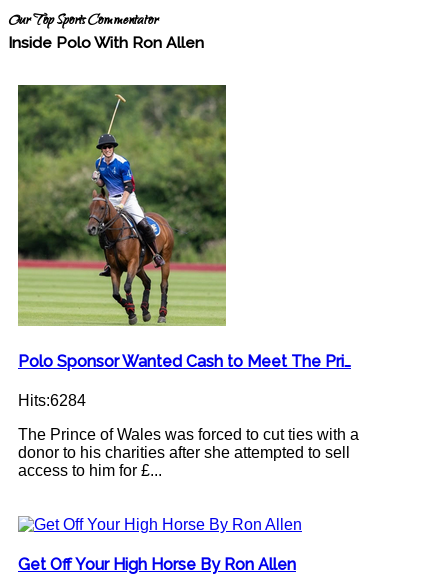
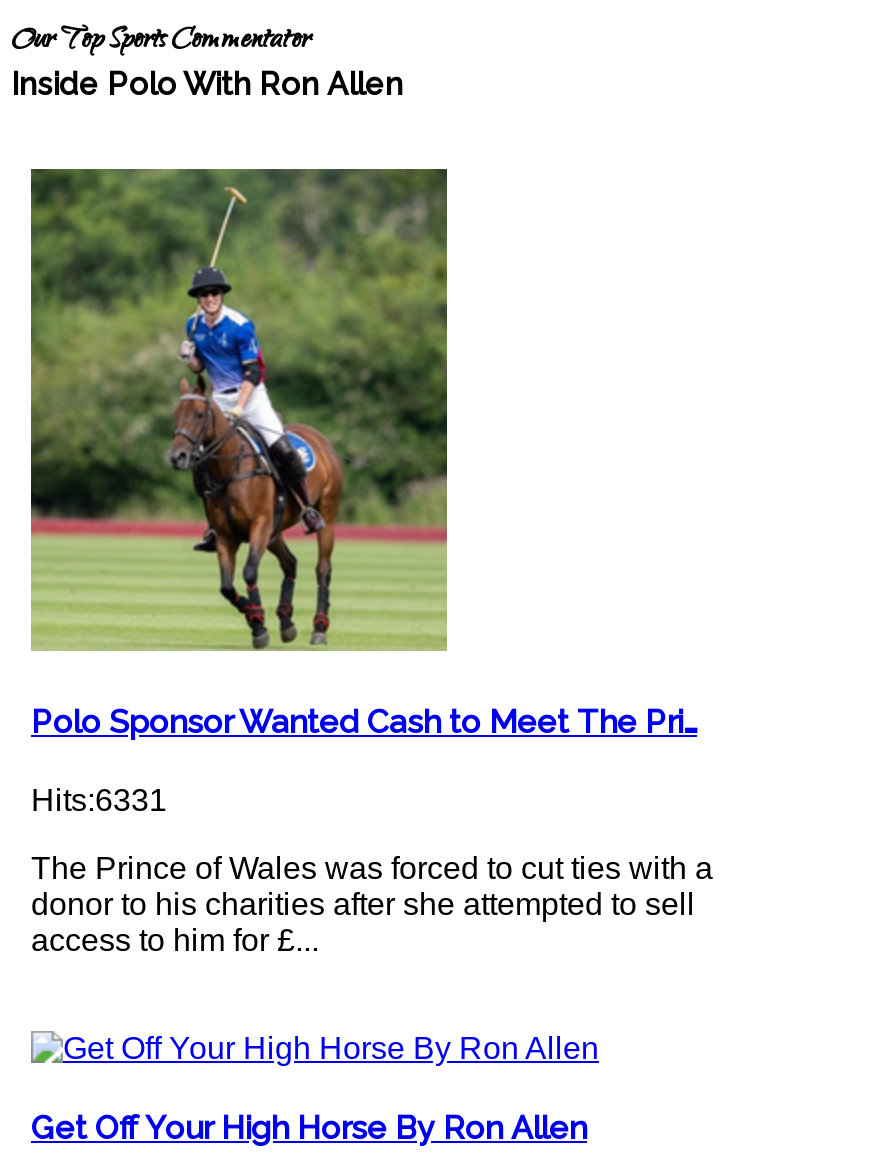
[18,392,86,409] Hits:6284 -> [31,783,167,817] Hits:6331

